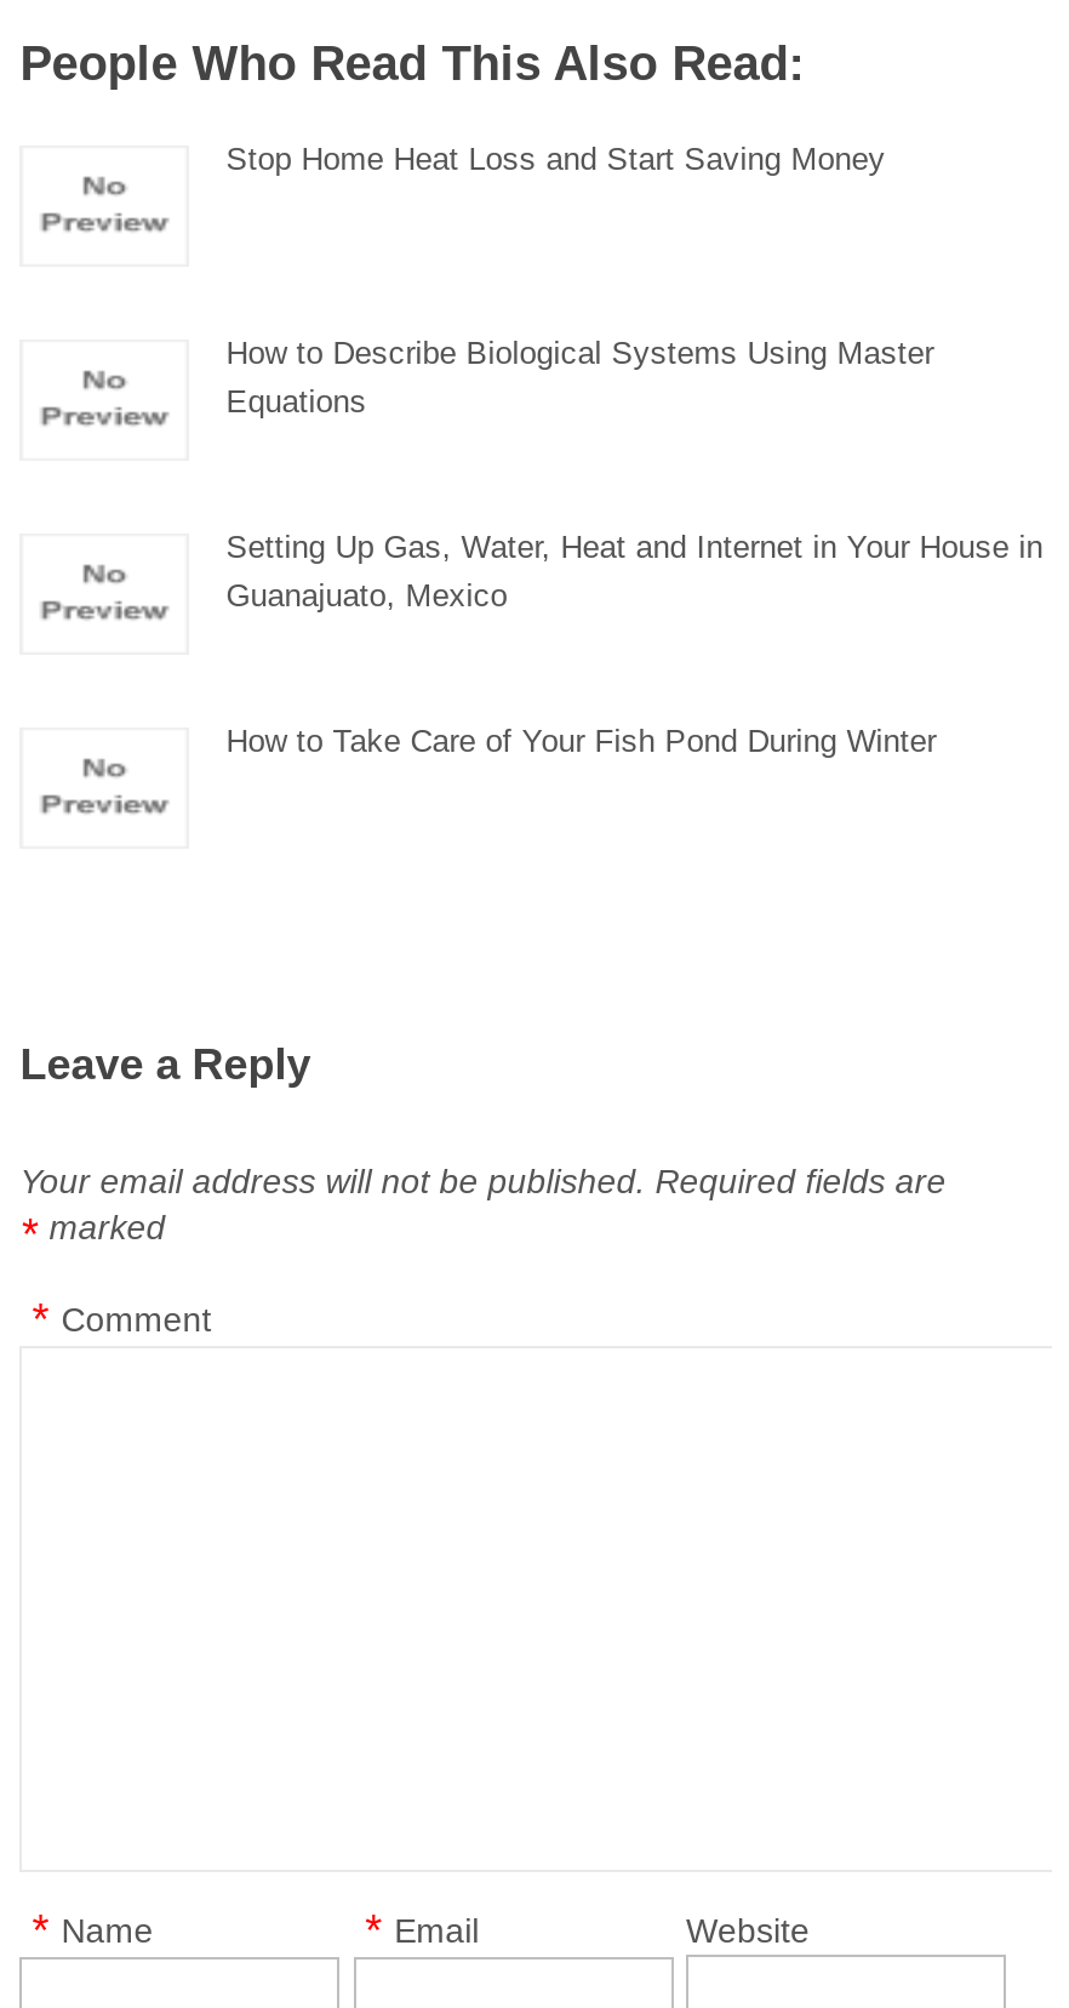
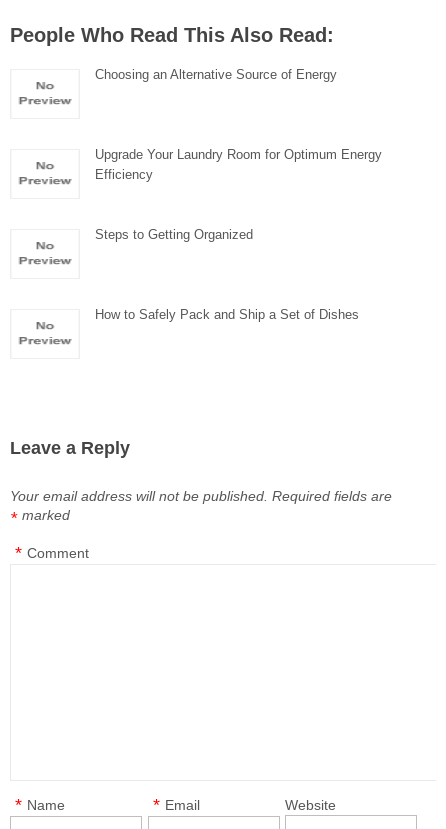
[226,141,885,177] Stop Home Heat Loss and Start Saving Money -> [95,67,337,82] Choosing an Alternative Source of Energy
[226,335,934,420] How to Describe Biological Systems Using Master | Equations -> [95,147,382,182] Upgrade Your Laundry Room for Optimum Energy | Efficiency
[226,529,1043,614] Setting Up Gas, Water, Heat and Internet in Your House in | Guanajuato, Mexico -> [95,227,253,242] Steps to Getting Organized
[226,723,936,759] How to Take Care of Your Fish Pond During Winter -> [95,307,359,322] How to Safely Pack and Ship a Set of Dishes

